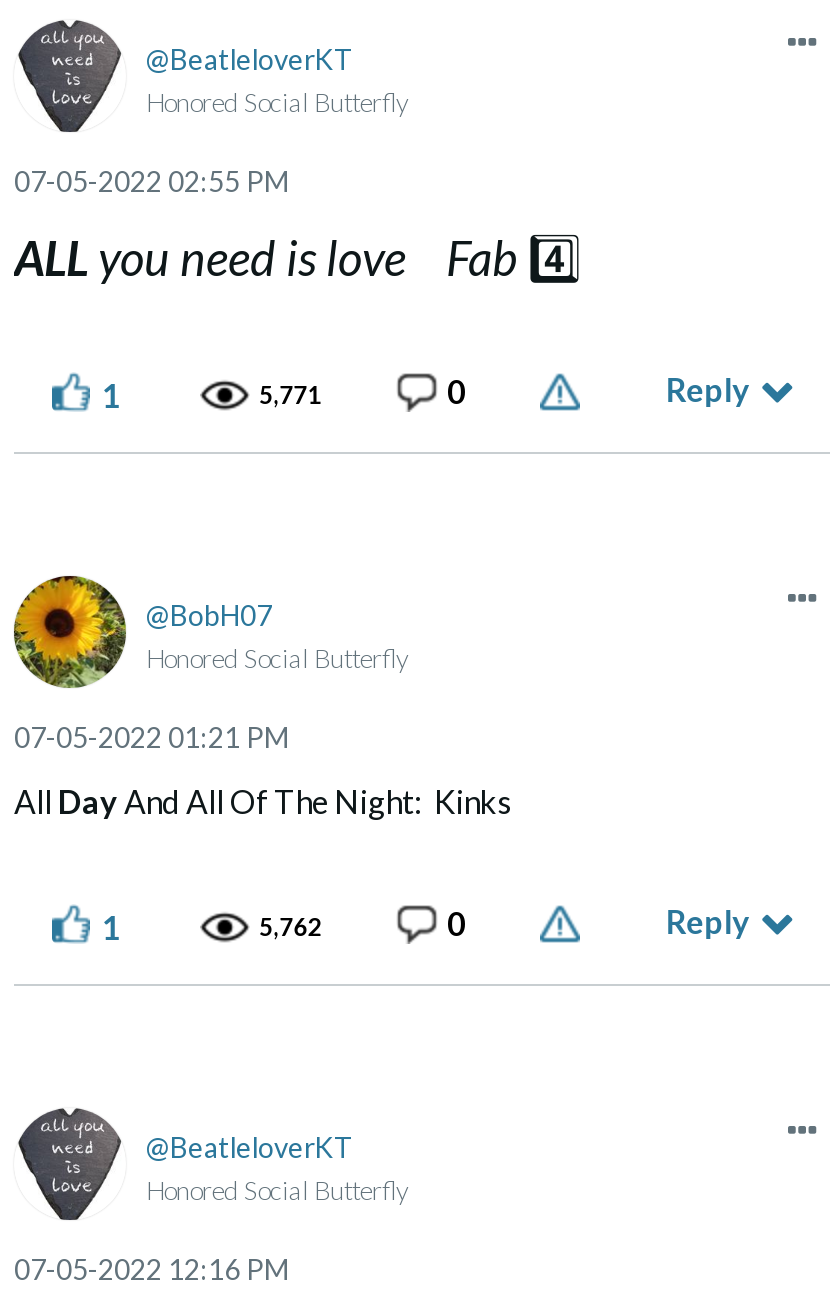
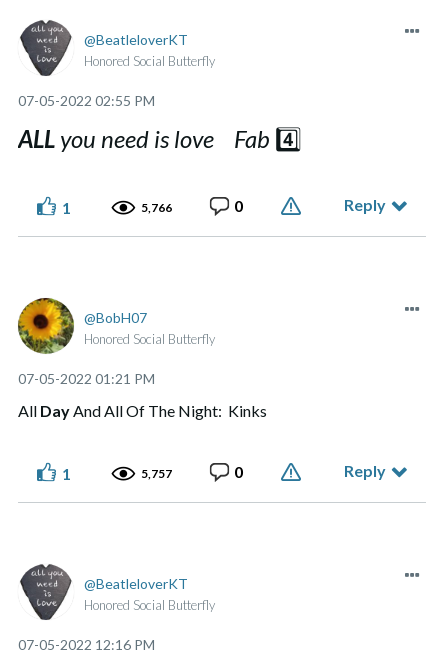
[259,379,321,409] 5,771 -> [141,200,172,215] 5,766
[259,911,321,941] 5,762 -> [141,466,172,481] 5,757

